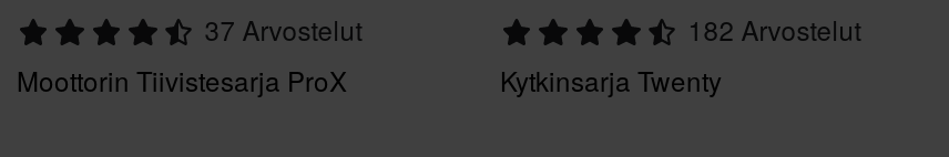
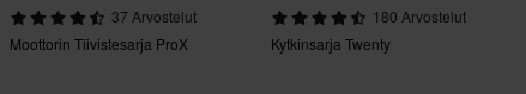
[688,10,861,48] 182 Arvostelut -> [372,6,466,26] 180 Arvostelut

